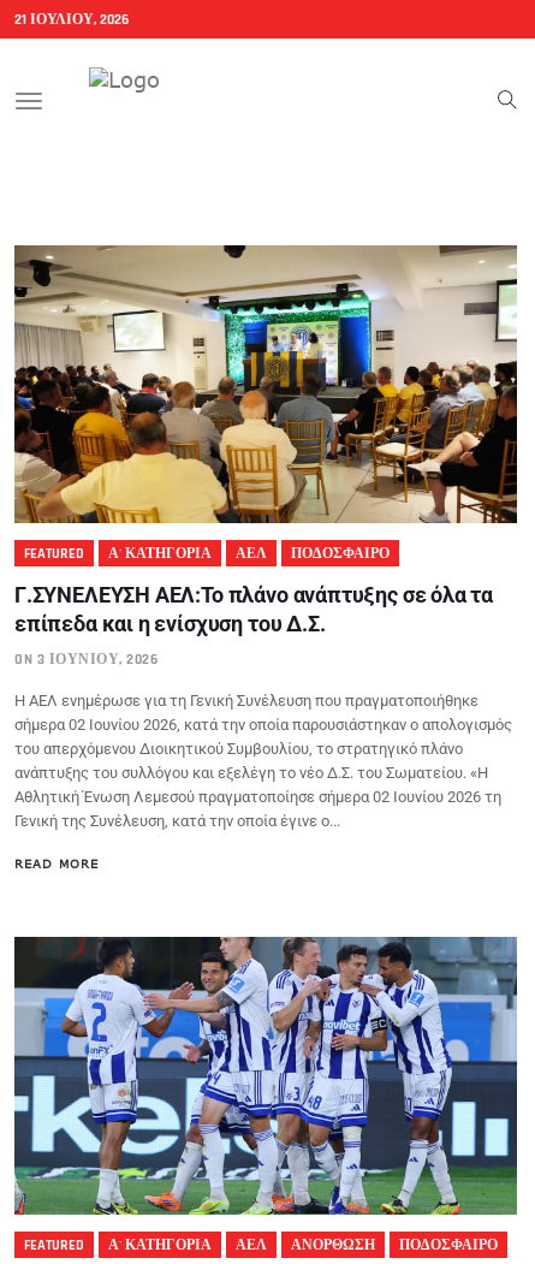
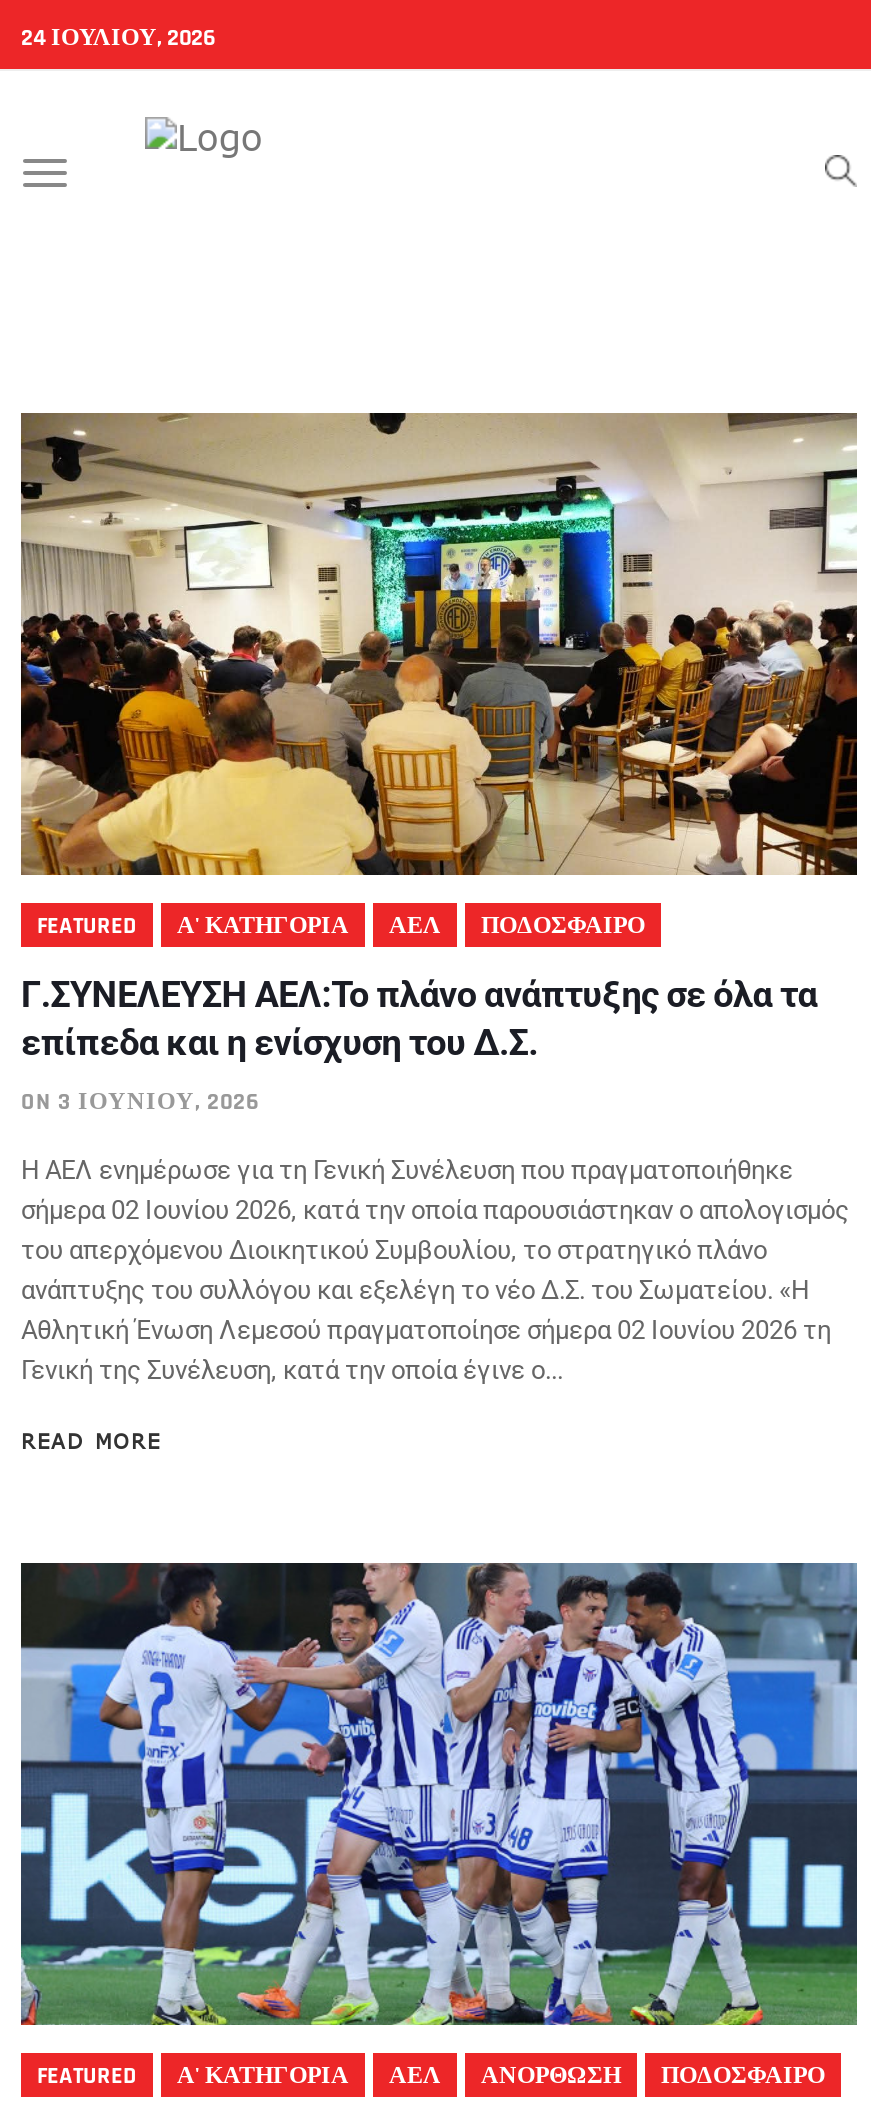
[14,11,129,29] 21 ΙΟΥΛΊΟΥ, 2026 -> [21,23,215,53] 24 ΙΟΥΛΊΟΥ, 2026

